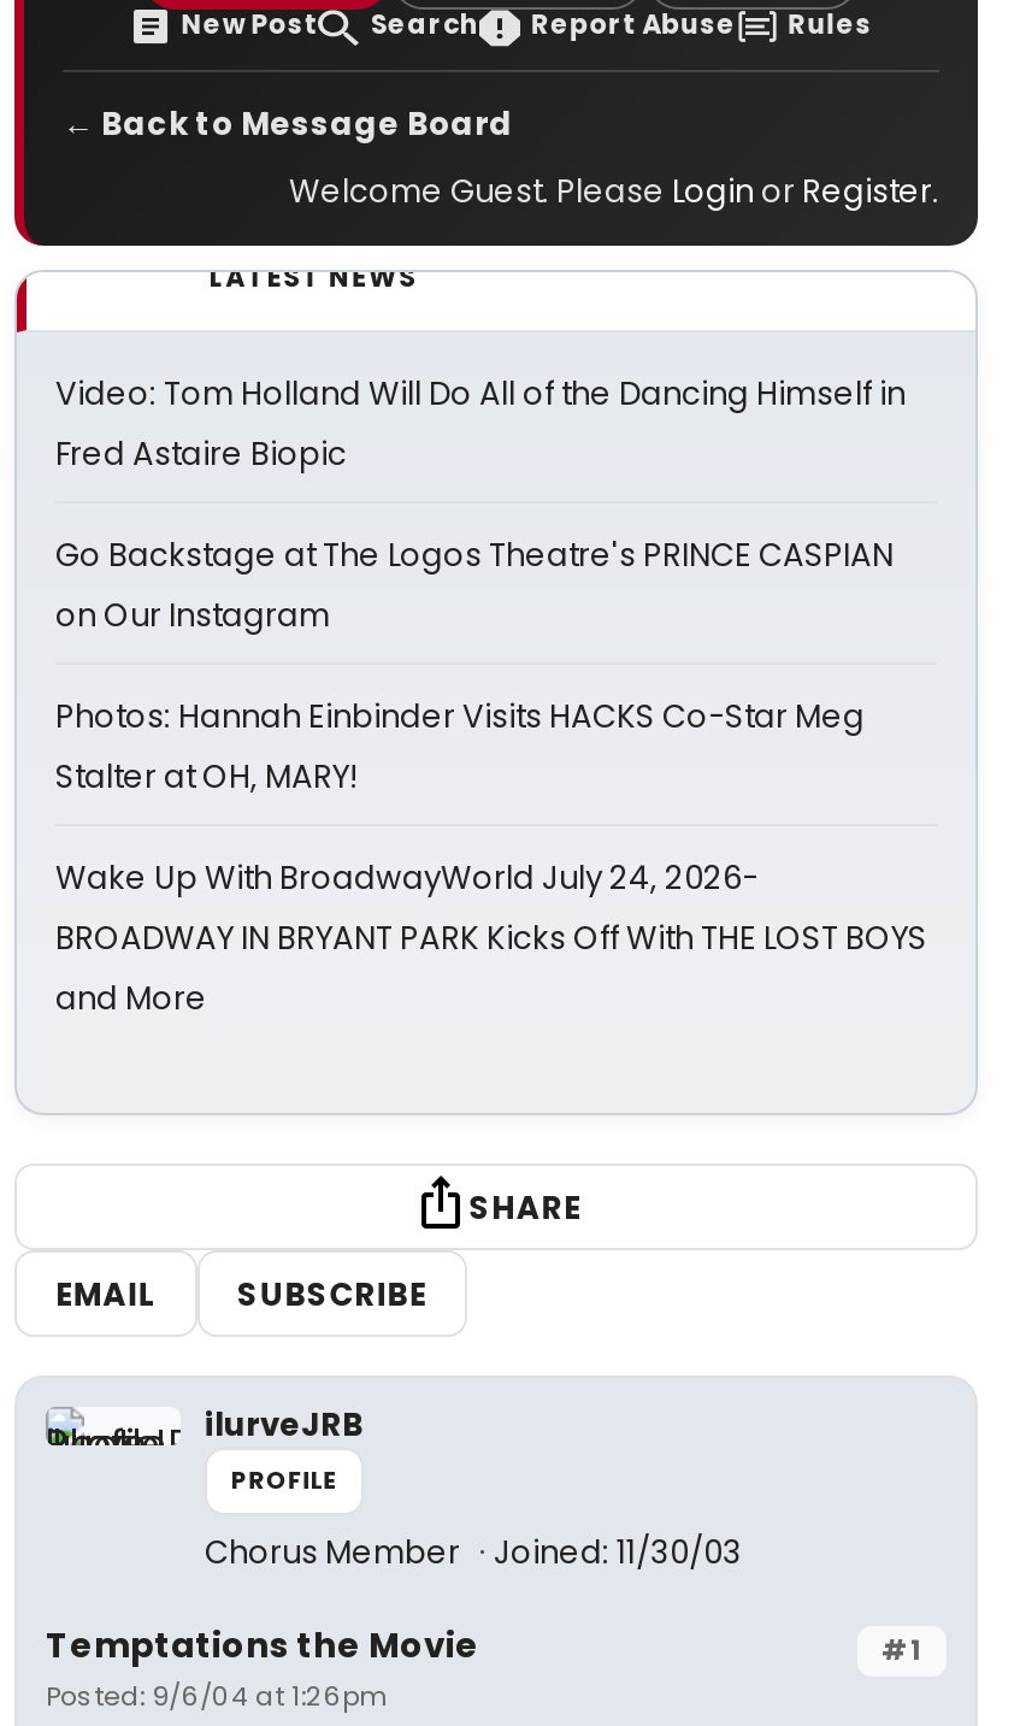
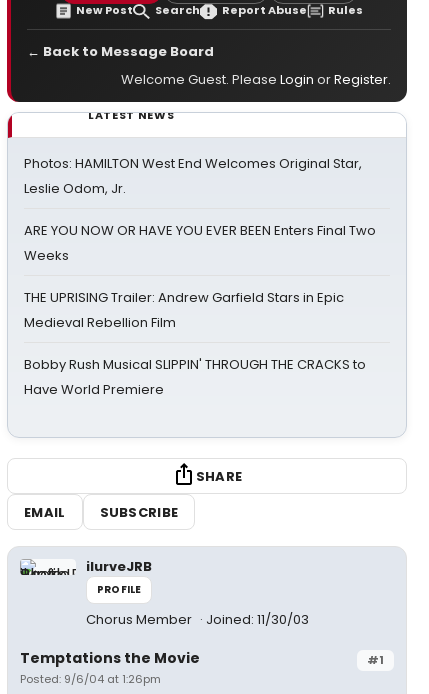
[55,371,906,477] Video: Tom Holland Will Do All of the Dancing Himself in | Fred Astaire Biopic -> [24,154,362,198] Photos: HAMILTON West End Welcomes Original Star, | Leslie Odom, Jr.
[55,532,894,638] Go Backstage at The Logos Theatre's PRINCE CASPIAN | on Our Instagram -> [24,221,376,265] ARE YOU NOW OR HAVE YOU EVER BEEN Enters Final Two | Weeks
[55,694,865,800] Photos: Hannah Einbinder Visits HACKS Co-Star Meg | Stalter at OH, MARY! -> [24,288,344,332] THE UPRISING Trailer: Andrew Garfield Stars in Epic | Medieval Rebellion Film
[55,855,927,1021] Wake Up With BroadwayWorld July 24, 2026- | BROADWAY IN BRYANT PARK Kicks Off With THE LOST BOYS | and More -> [24,355,366,399] Bobby Rush Musical SLIPPIN' THROUGH THE CRACKS to | Have World Premiere

